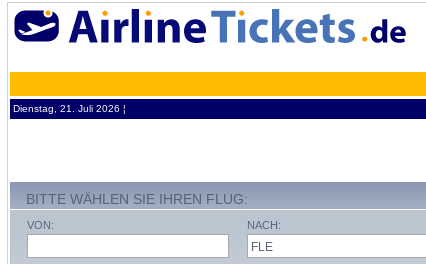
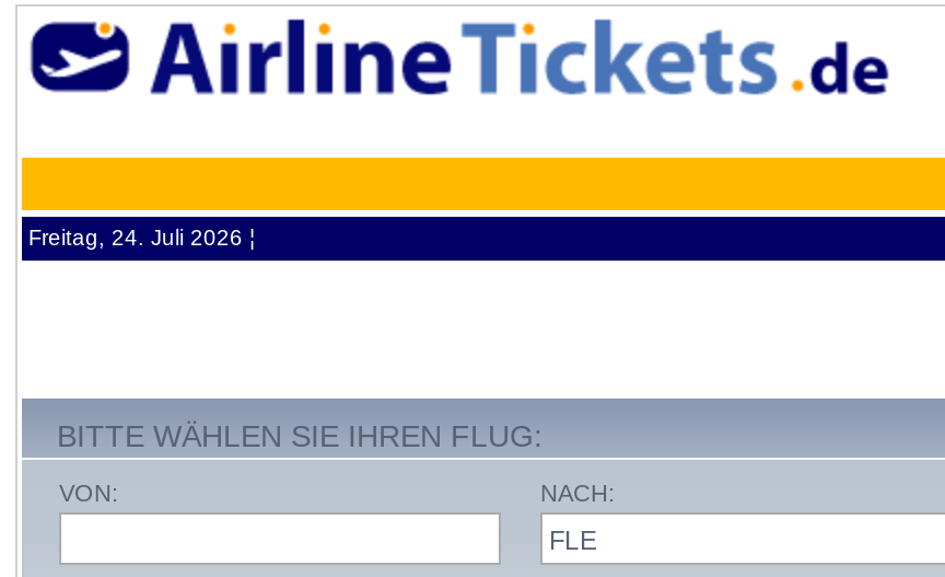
[10,103,132,114] Dienstag, 21. Juli 2026 ¦ -> [22,226,269,250] Freitag, 24. Juli 2026 ¦

